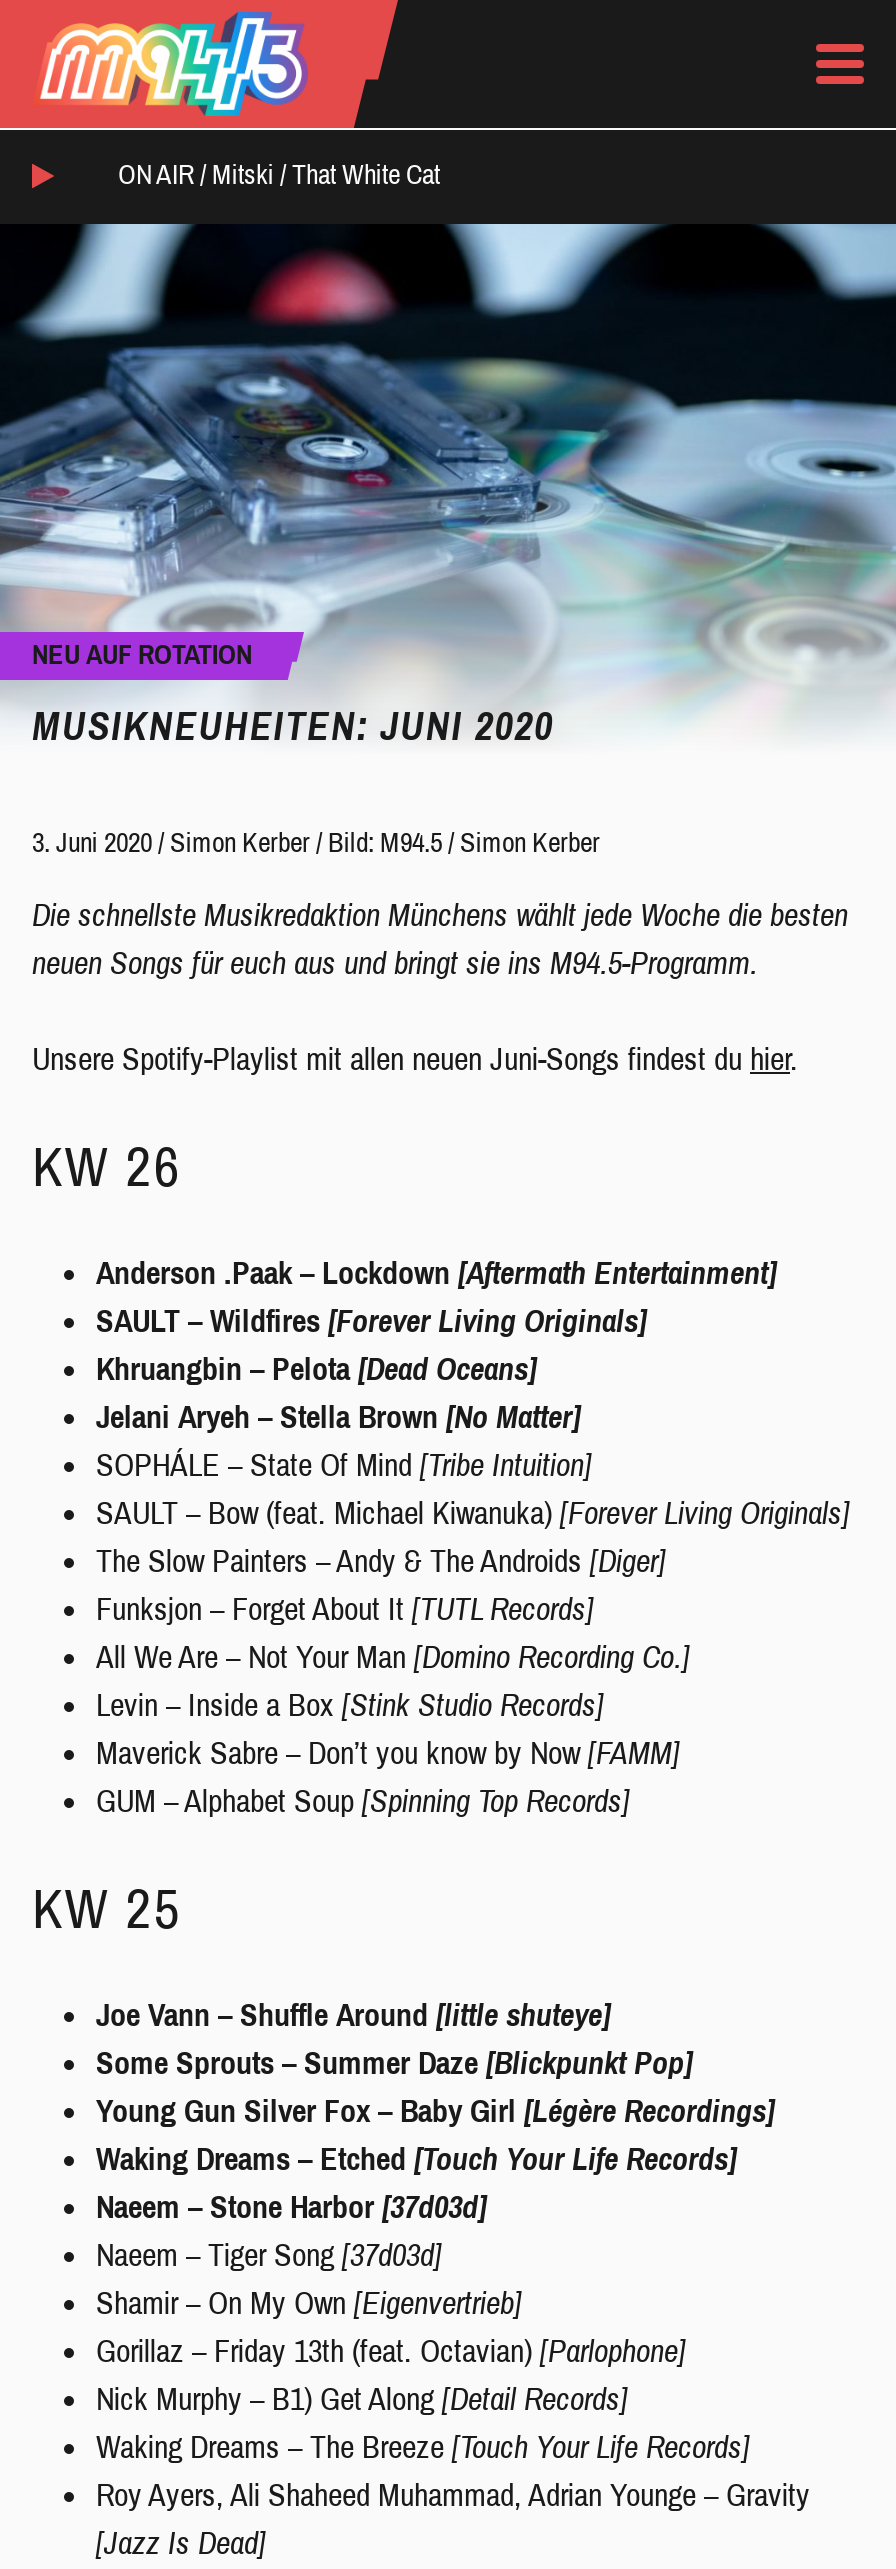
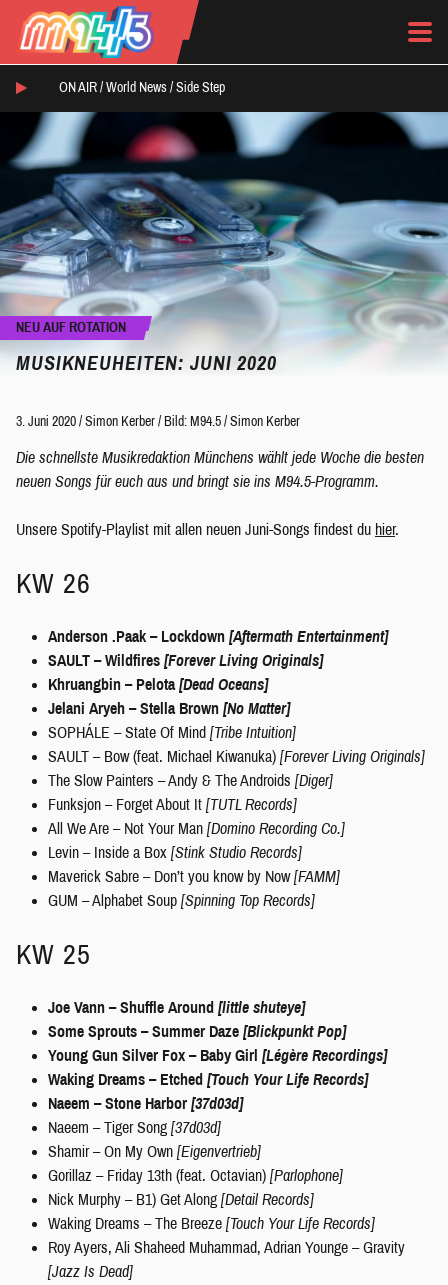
[118,160,440,190] ON AIR / Mitski / That White Cat -> [59,80,225,95] ON AIR / World News / Side Step

